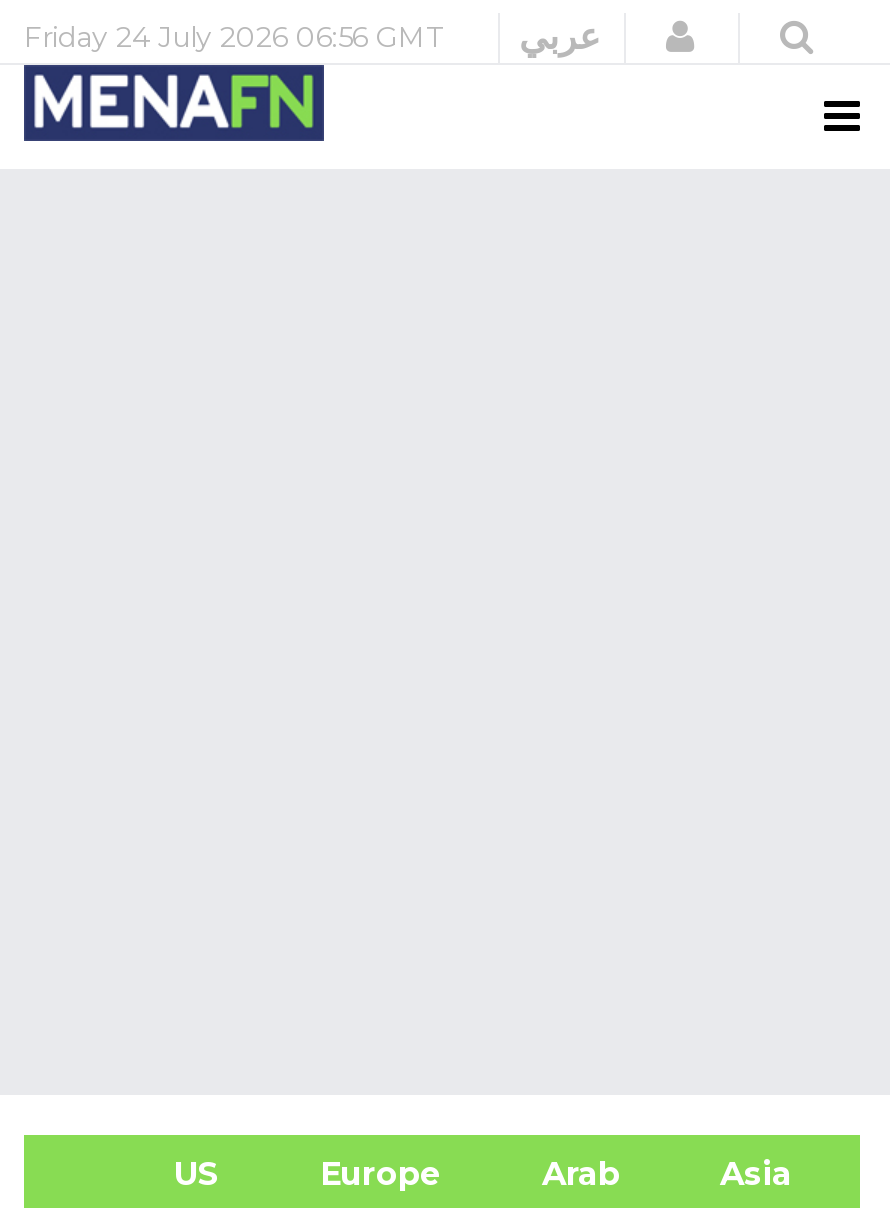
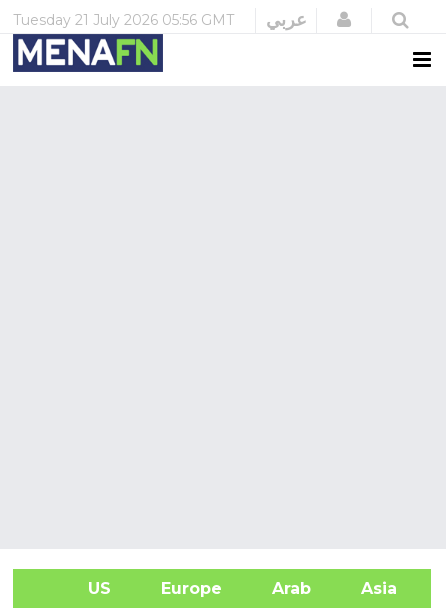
[24,19,442,55] Friday 24 July 2026 06:56 GMT -> [13,11,234,29] Tuesday 21 July 2026 05:56 GMT

